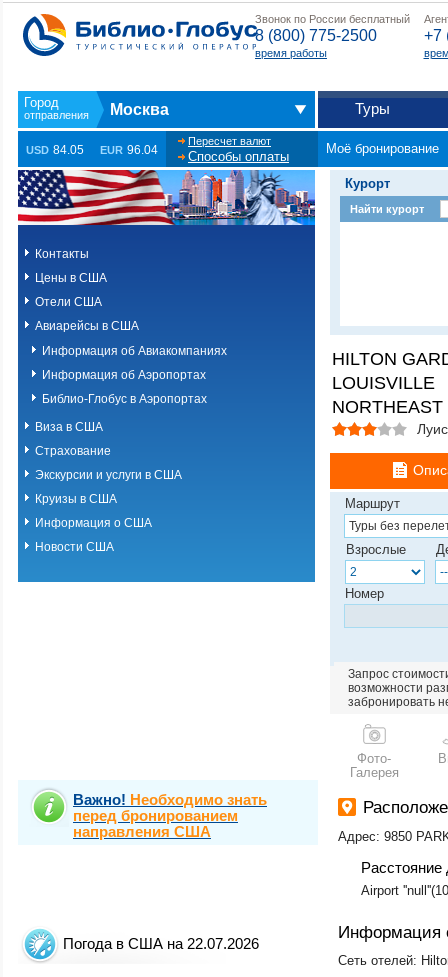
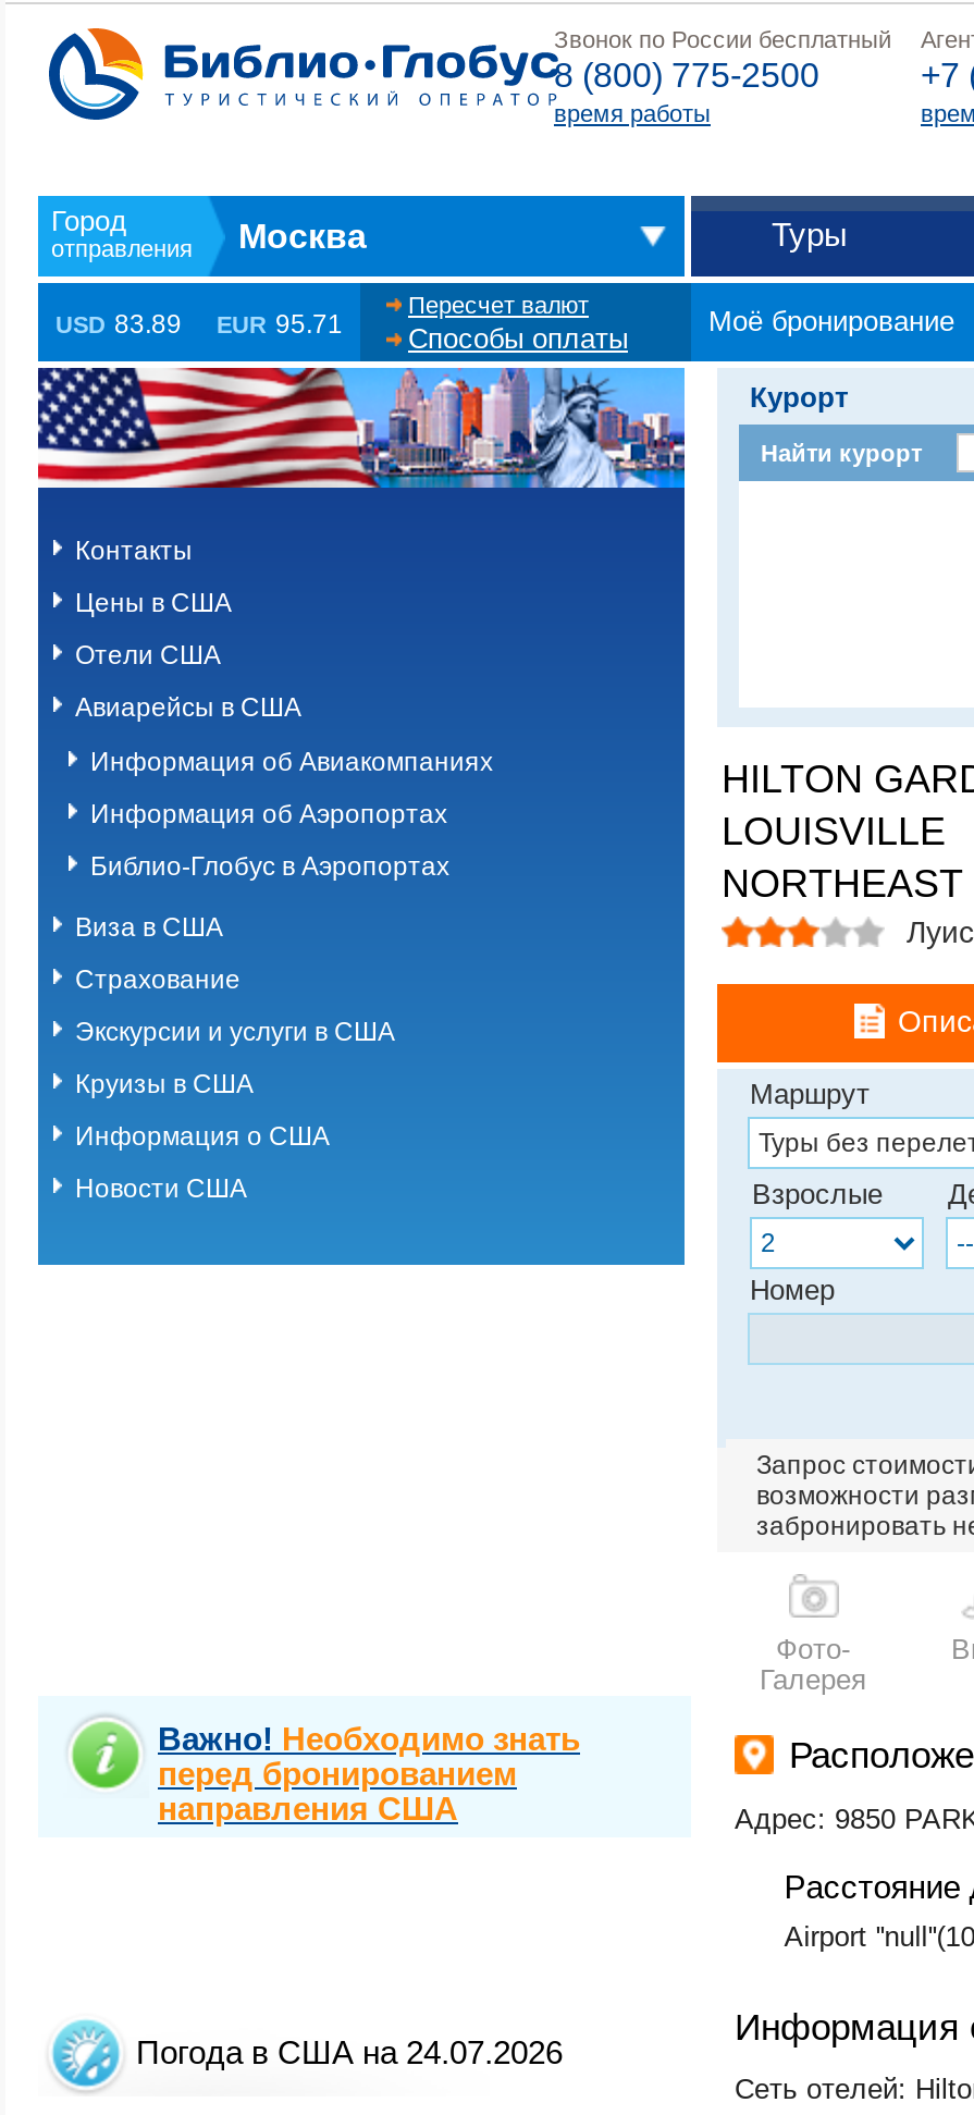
[26,143,84,157] USD 84.05 -> [56,309,182,340] USD 83.89
[100,143,158,157] EUR 96.04 -> [217,309,343,340] EUR 95.71
[63,935,259,952] Погода в США на 22.07.2026 -> [136,2033,563,2070] Погода в США на 24.07.2026

